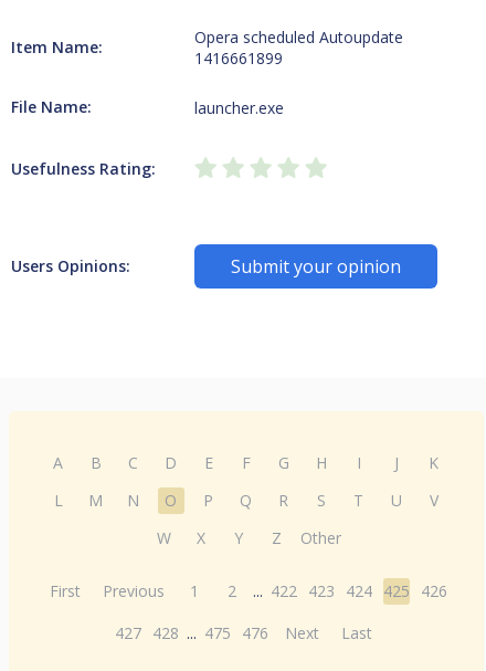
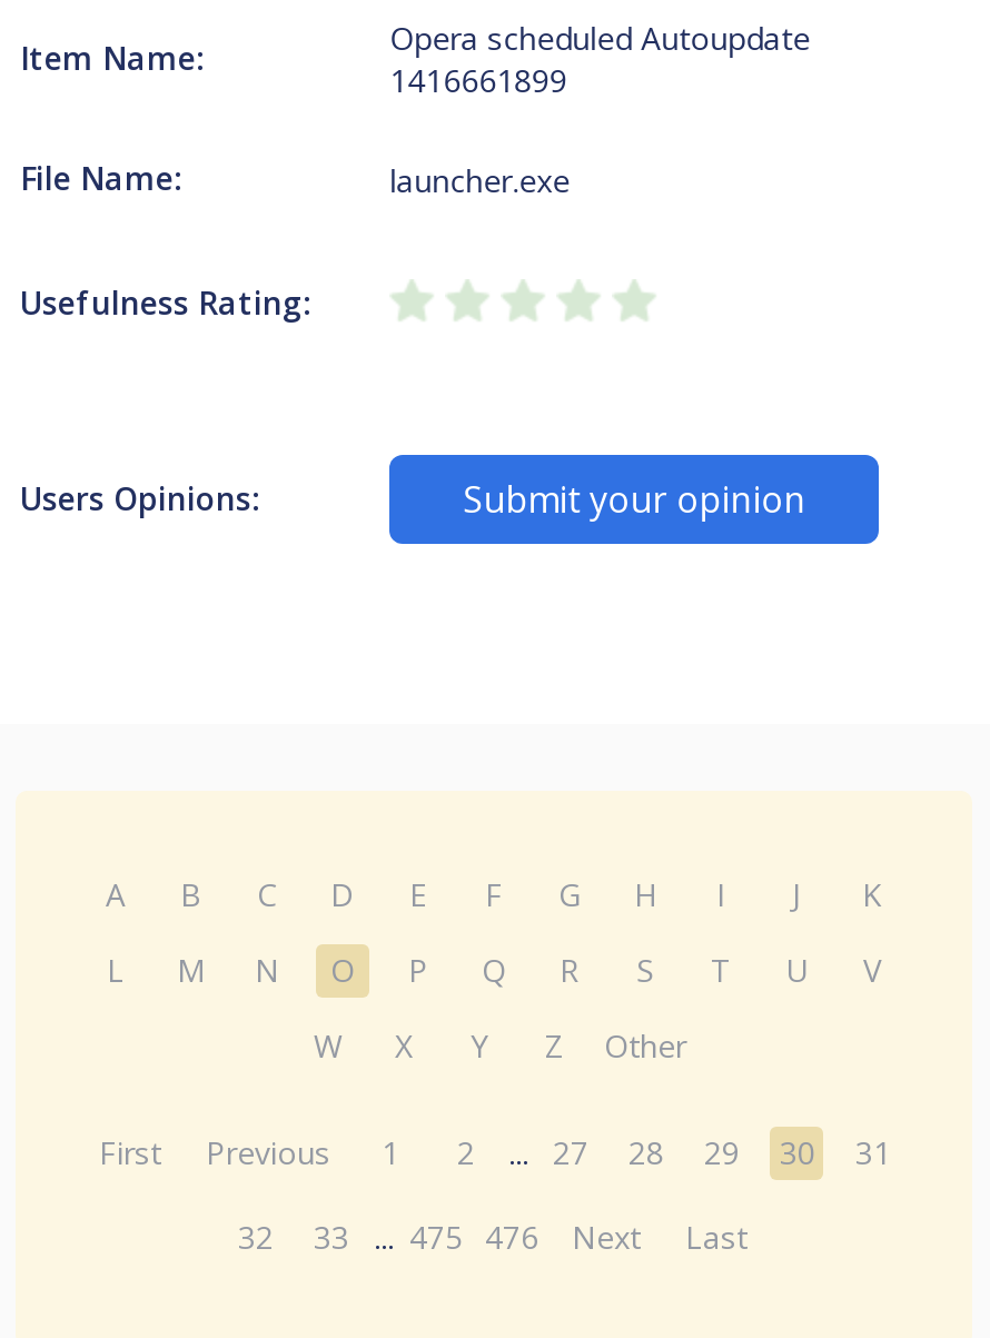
[228,580,448,601] 2 ... 422 423 424 425 426 -> [457,1131,891,1173] 2 ... 27 | 28 | 29 | 30 | 31
[115,622,268,643] 427 428 ... 475 476 -> [238,1216,538,1258] 32 | 33 ... 475 476

